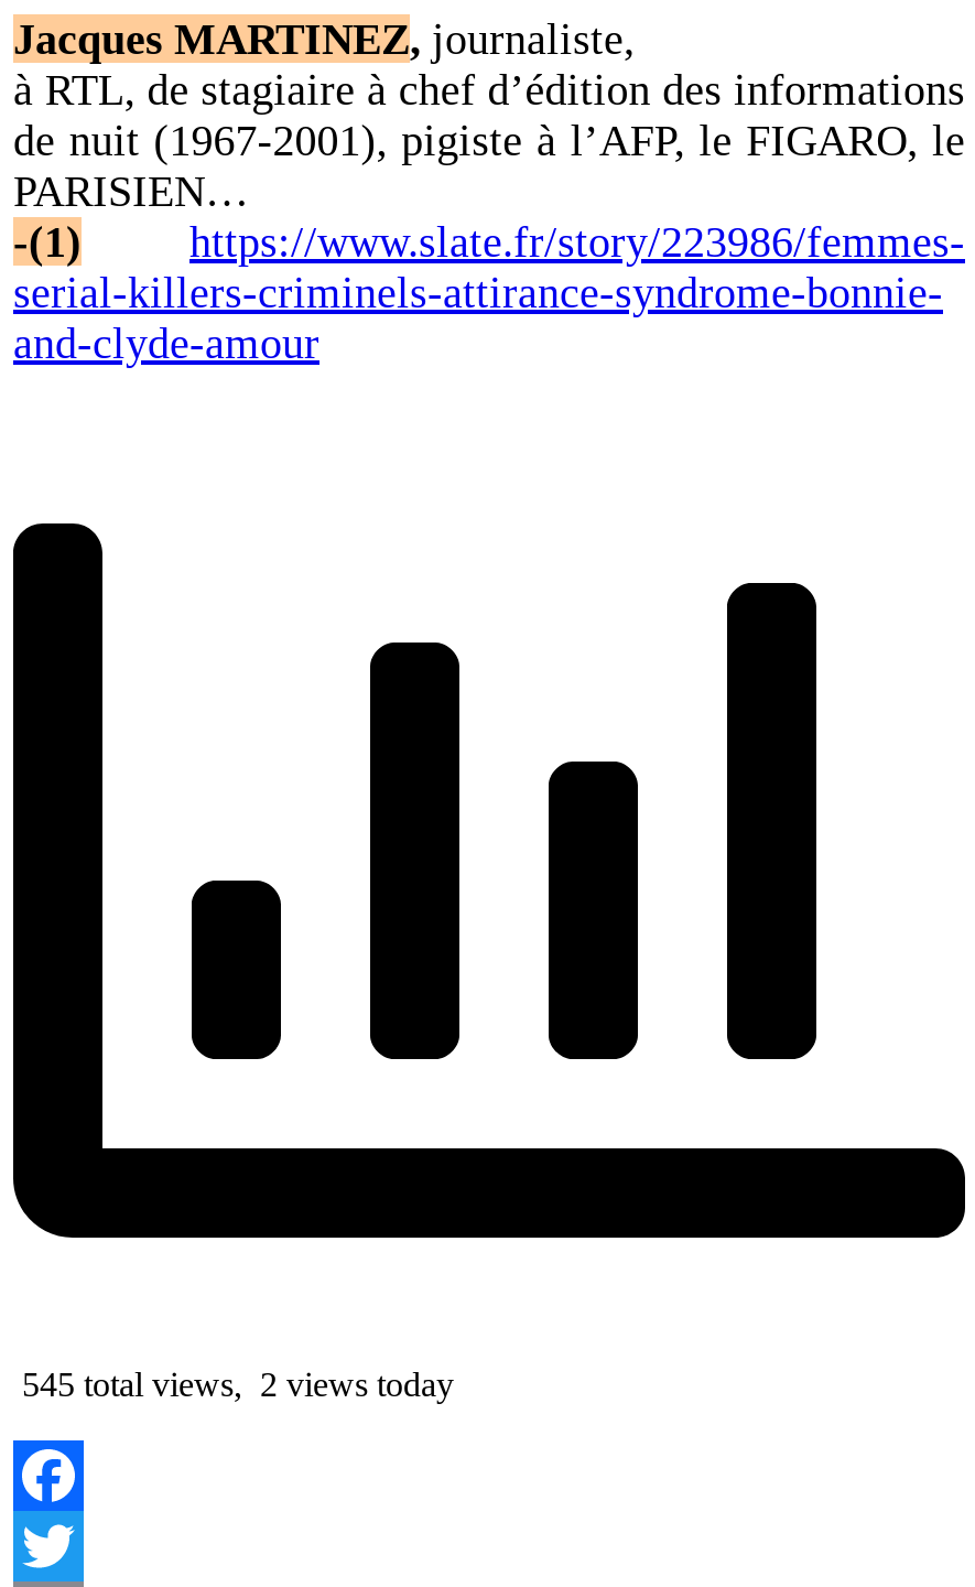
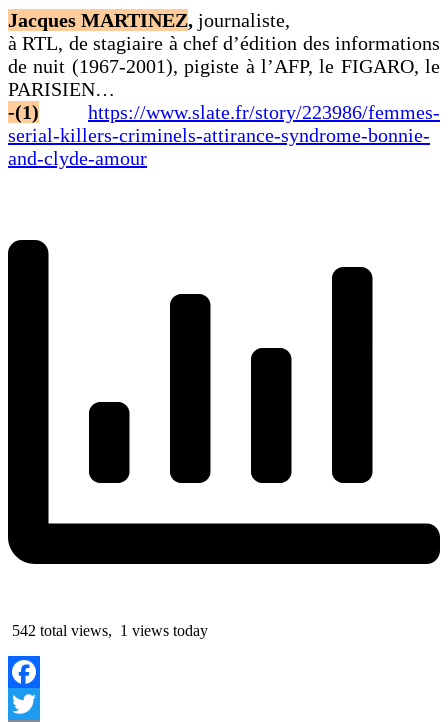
[13,1365,454,1403] 545 total views, 2 views today -> [8,622,208,639] 542 total views, 1 views today

